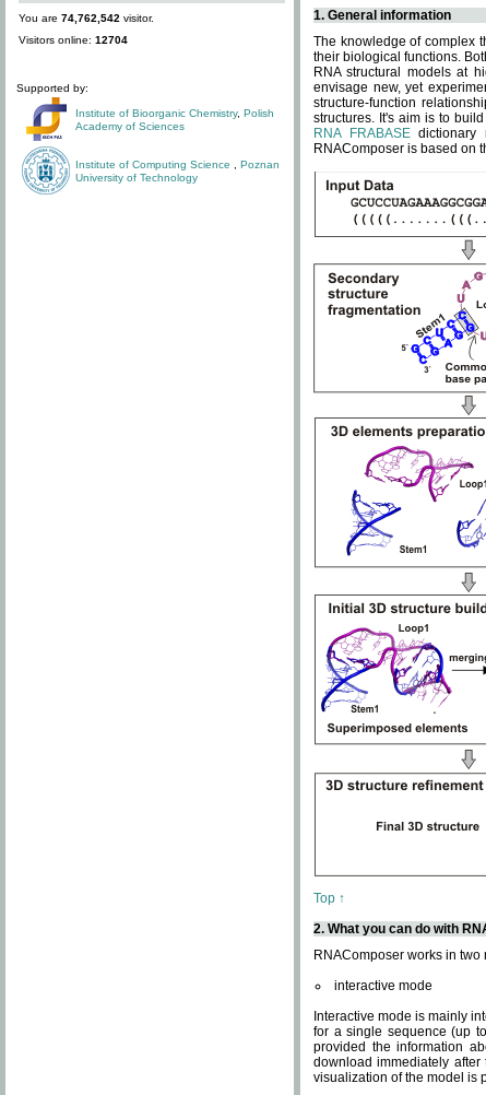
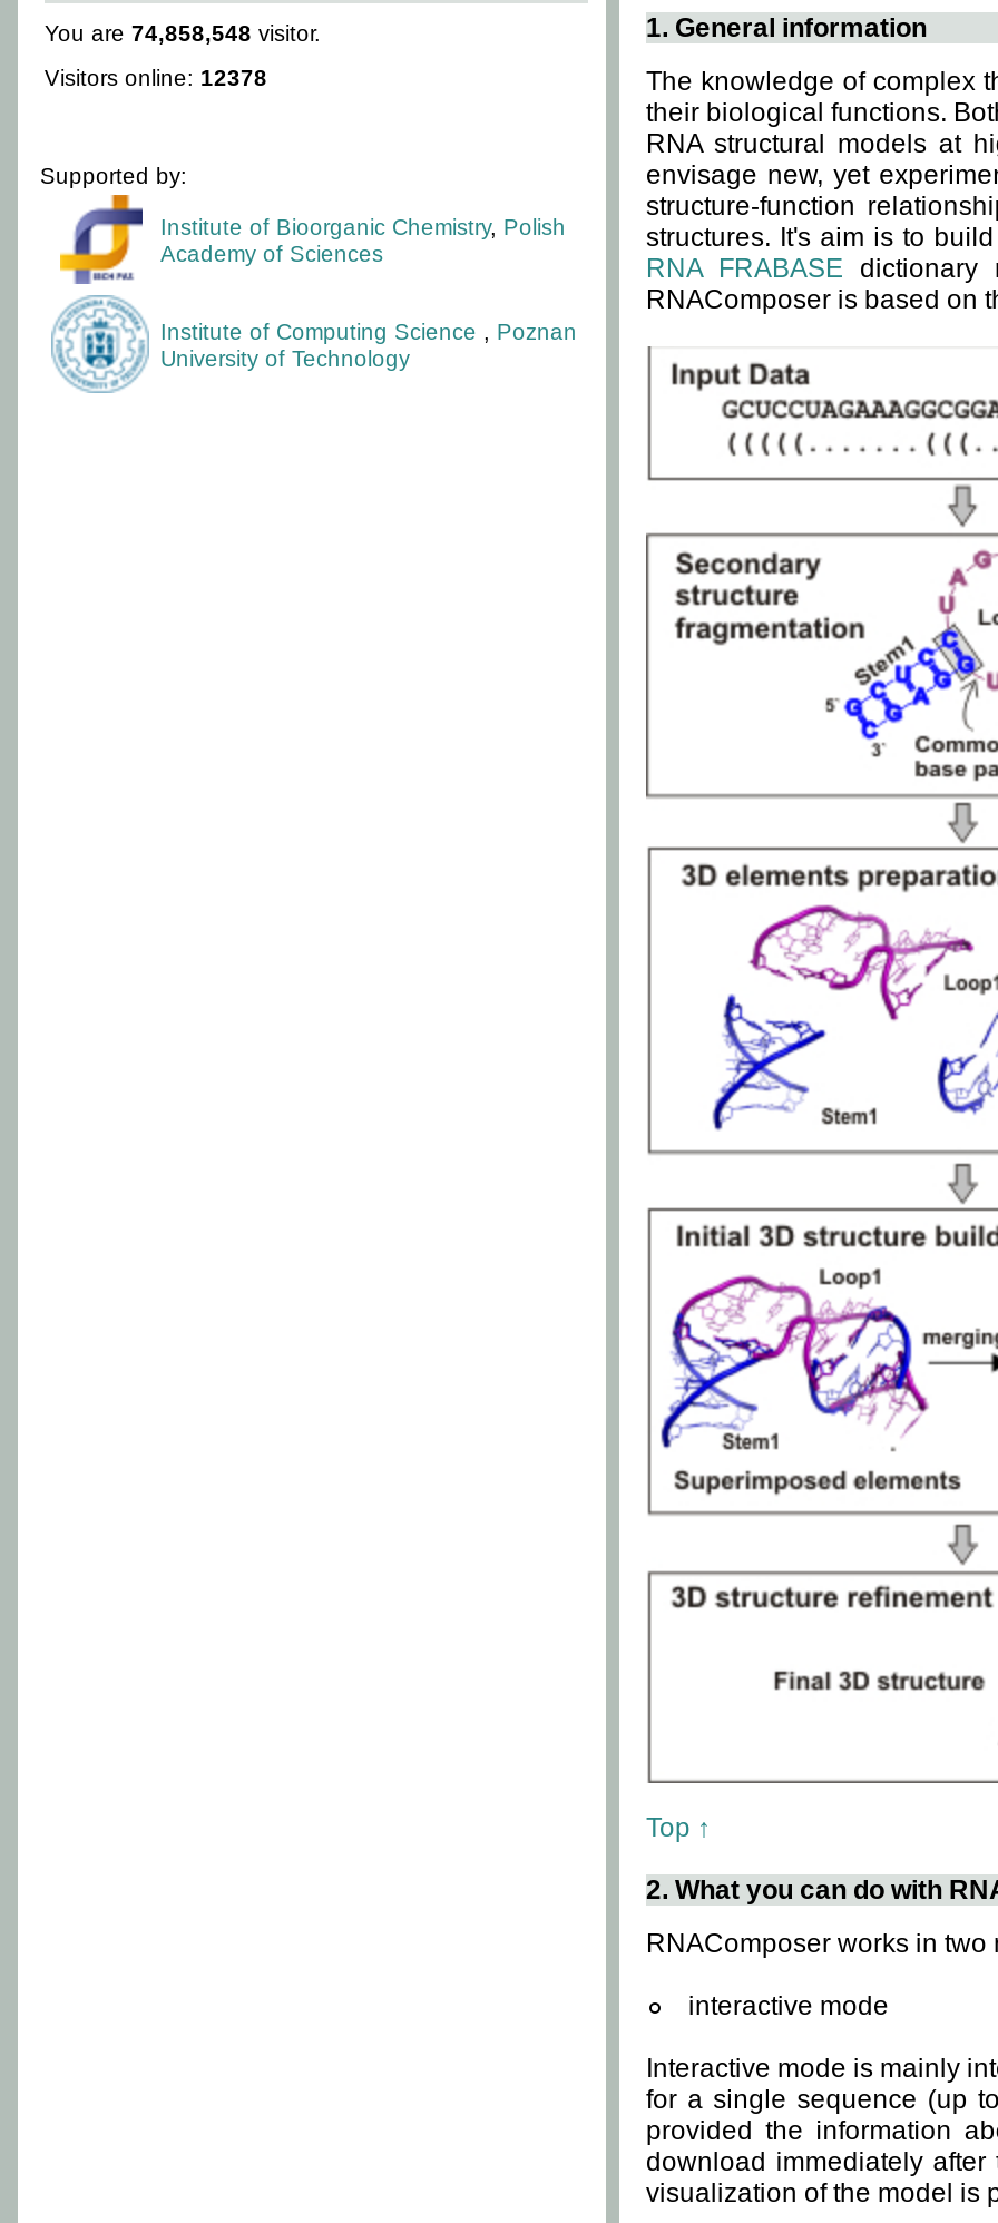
[19,12,154,24] You are 74,762,542 visitor. -> [45,21,321,46] You are 74,858,548 visitor.
[19,34,128,46] Visitors online: 12704 -> [45,66,267,90] Visitors online: 12378

